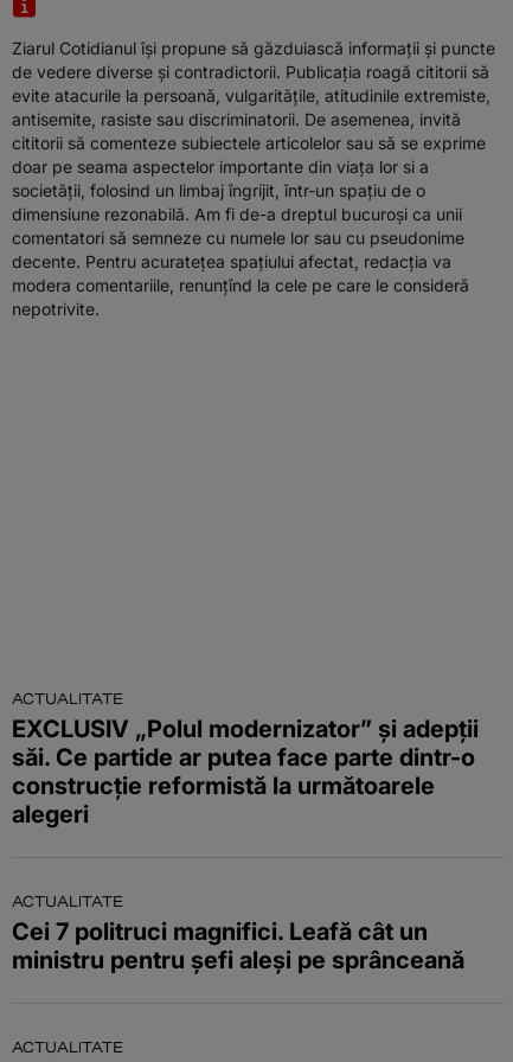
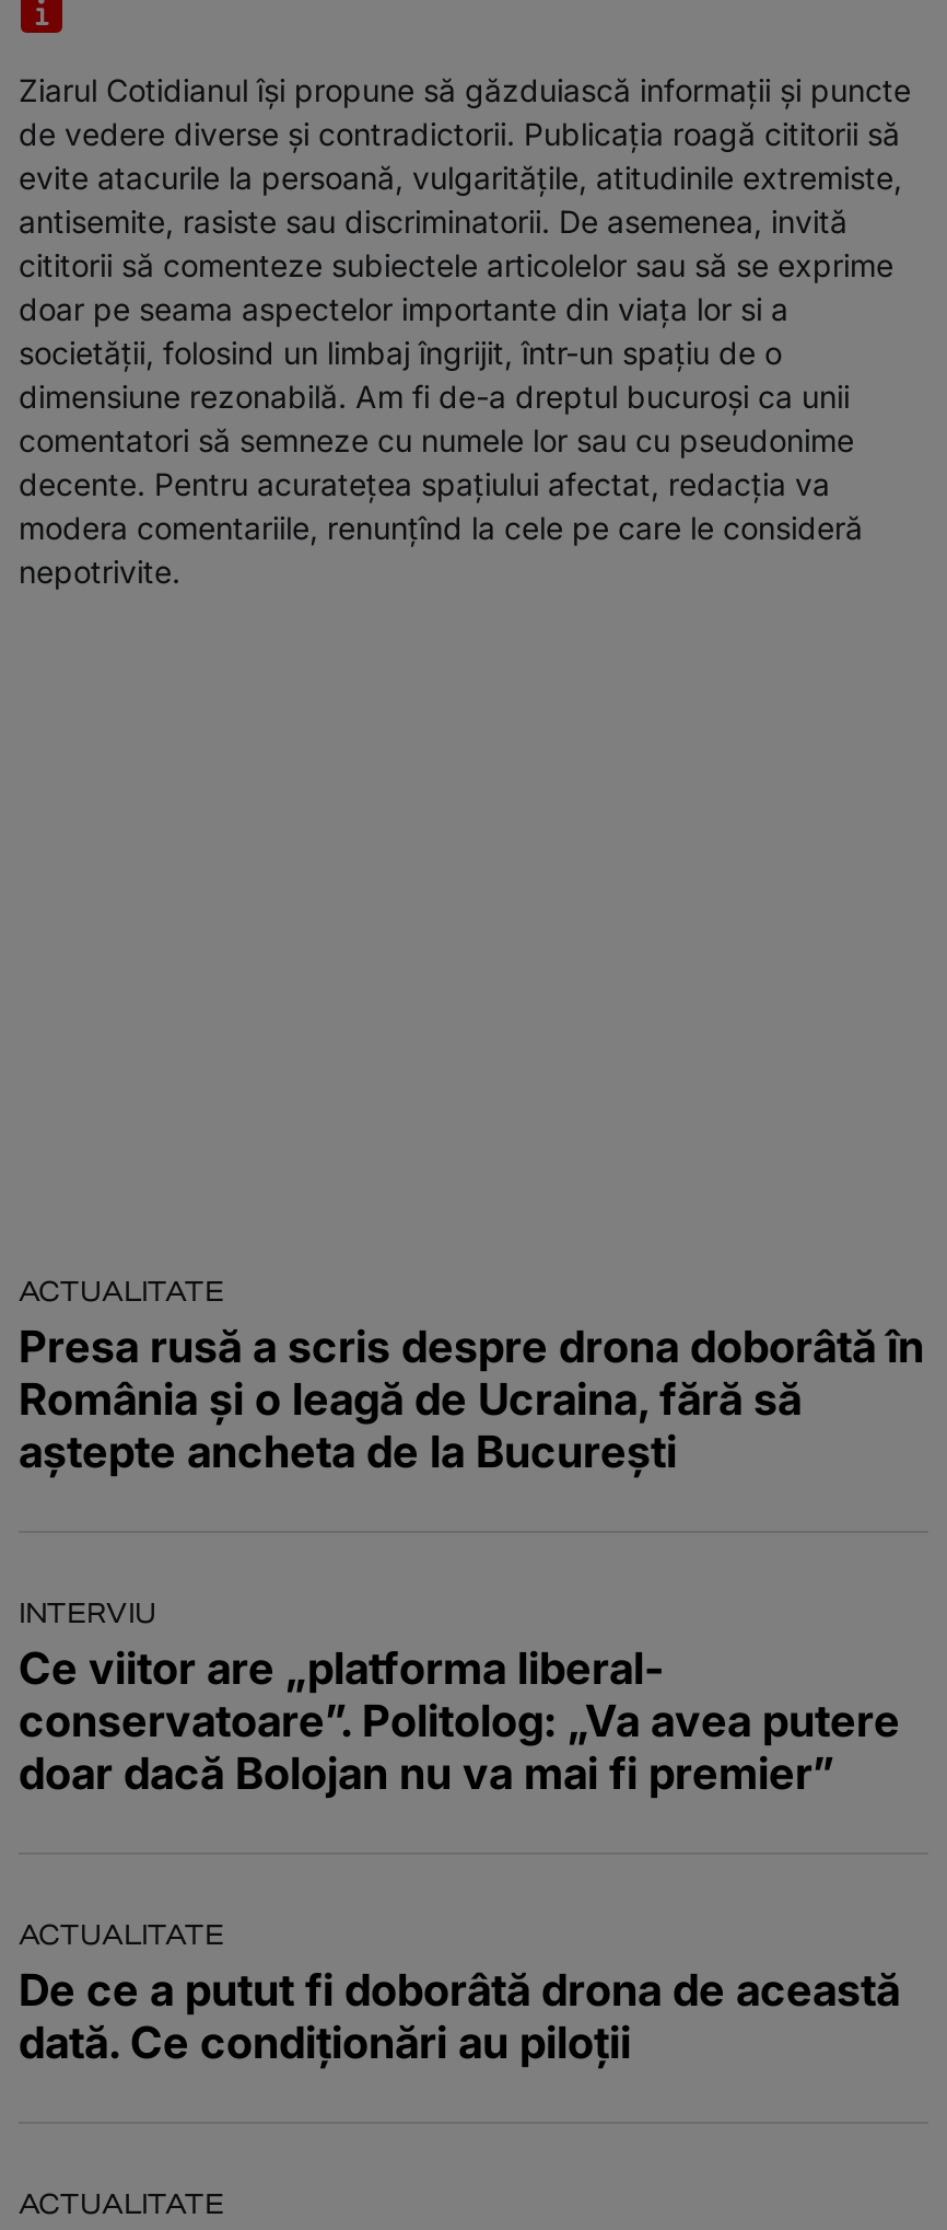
[12,715,479,829] EXCLUSIV „Polul modernizator” și adepții | săi. Ce partide ar putea face parte dintr-o | construcție reformistă la următoarele | alegeri -> [19,1320,924,1799] Presa rusă a scris despre drona doborâtă în | România și o leagă de Ucraina, fără să | aștepte ancheta de la București | INTERVIU | Ce viitor are „platforma liberal- | conservatoare”. Politolog: „Va avea putere | doar dacă Bolojan nu va mai fi premier”
[12,917,464,974] Cei 7 politruci magnifici. Leafă cât un | ministru pentru șefi aleși pe sprânceană -> [19,1963,900,2068] De ce a putut fi doborâtă drona de această | dată. Ce condiționări au piloții

